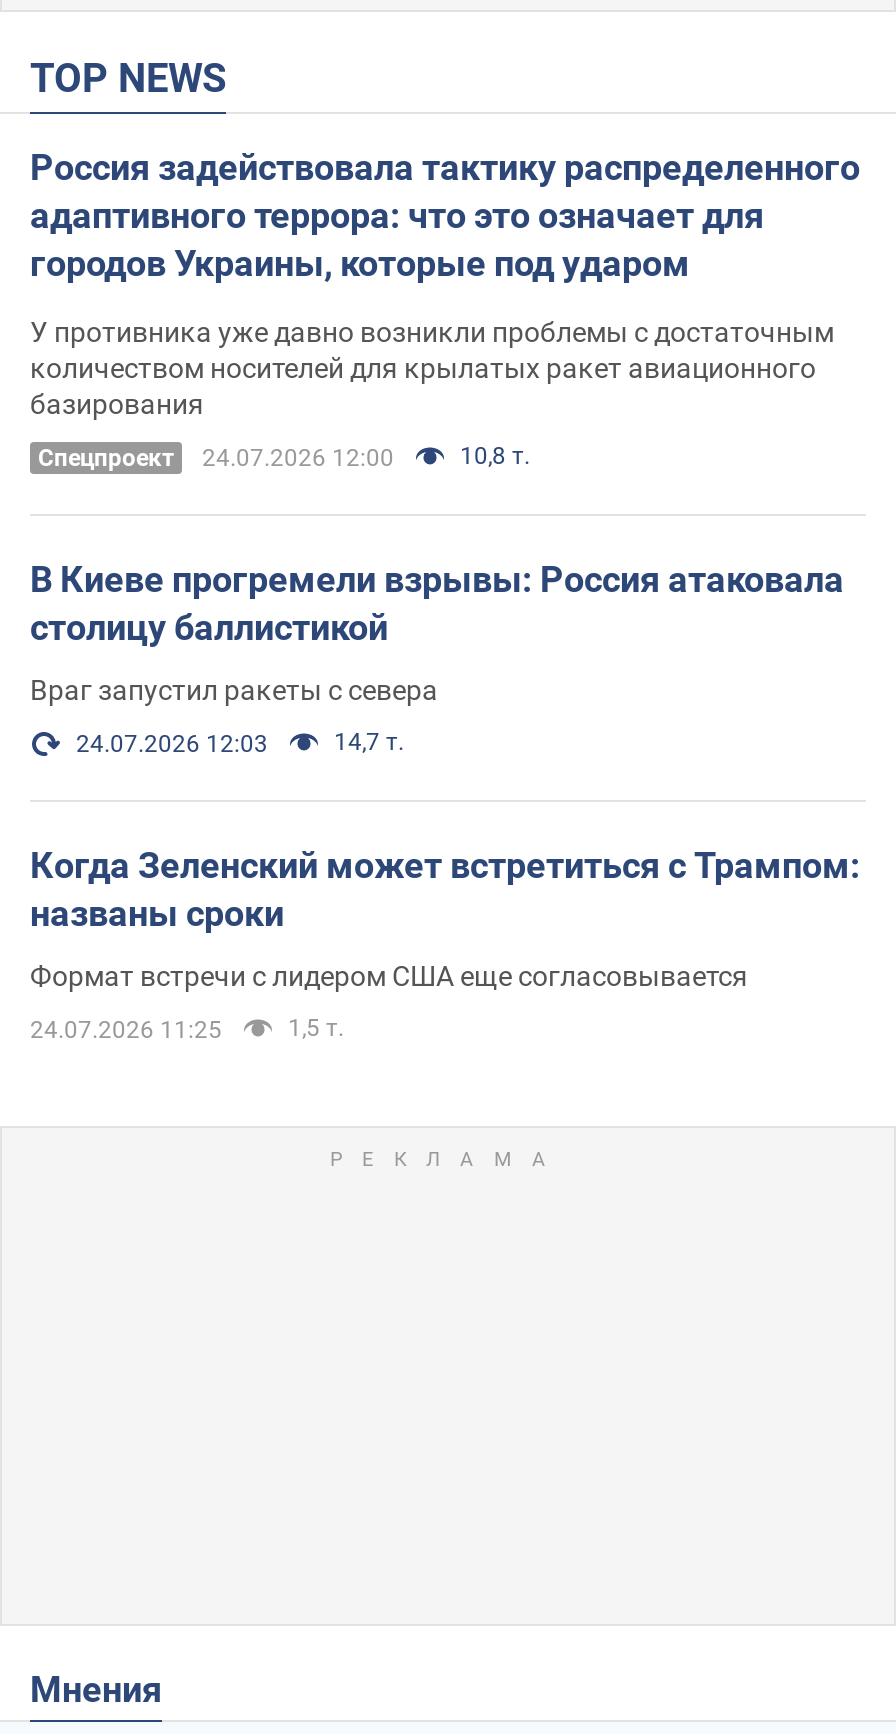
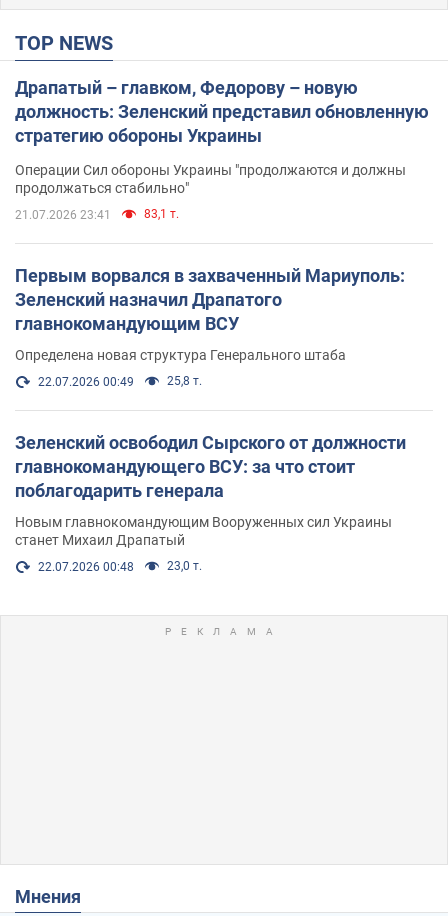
[30,145,860,283] Россия задействовала тактику распределенного | адаптивного террора: что это означает для | городов Украины, которые под ударом -> [15,76,429,145] Драпатый – главком, Федорову – новую | должность: Зеленский представил обновленную | стратегию обороны Украины
[30,315,834,419] У противника уже давно возникли проблемы с достаточным | количеством носителей для крылатых ракет авиационного | базирования -> [15,161,406,195] Операции Сил обороны Украины "продолжаются и должны | продолжаться стабильно"
[38,441,530,471] Спецпроект | 24.07.2026 12:00 | 10,8 т. -> [15,206,179,221] 21.07.2026 23:41 | 83,1 т.
[30,557,844,647] В Киеве прогремели взрывы: Россия атаковала | столицу баллистикой -> [15,264,405,333] Первым ворвался в захваченный Мариуполь: | Зеленский назначил Драпатого | главнокомандующим ВСУ
[30,673,438,705] Враг запустил ракеты с севера -> [15,346,346,362] Определена новая структура Генерального штаба
[76,727,404,757] 24.07.2026 12:03 | 14,7 т. -> [38,373,202,388] 22.07.2026 00:49 | 25,8 т.
[30,843,860,933] Когда Зеленский может встретиться с Трампом: | названы сроки -> [15,431,406,500] Зеленский освободил Сырского от должности | главнокомандующего ВСУ: за что стоит | поблагодарить генерала
[30,959,748,991] Формат встречи с лидером США еще согласовывается -> [15,513,392,547] Новым главнокомандующим Вооруженных сил Украины | станет Михаил Драпатый
[30,1013,344,1043] 24.07.2026 11:25 | 1,5 т. -> [38,558,202,573] 22.07.2026 00:48 | 23,0 т.

